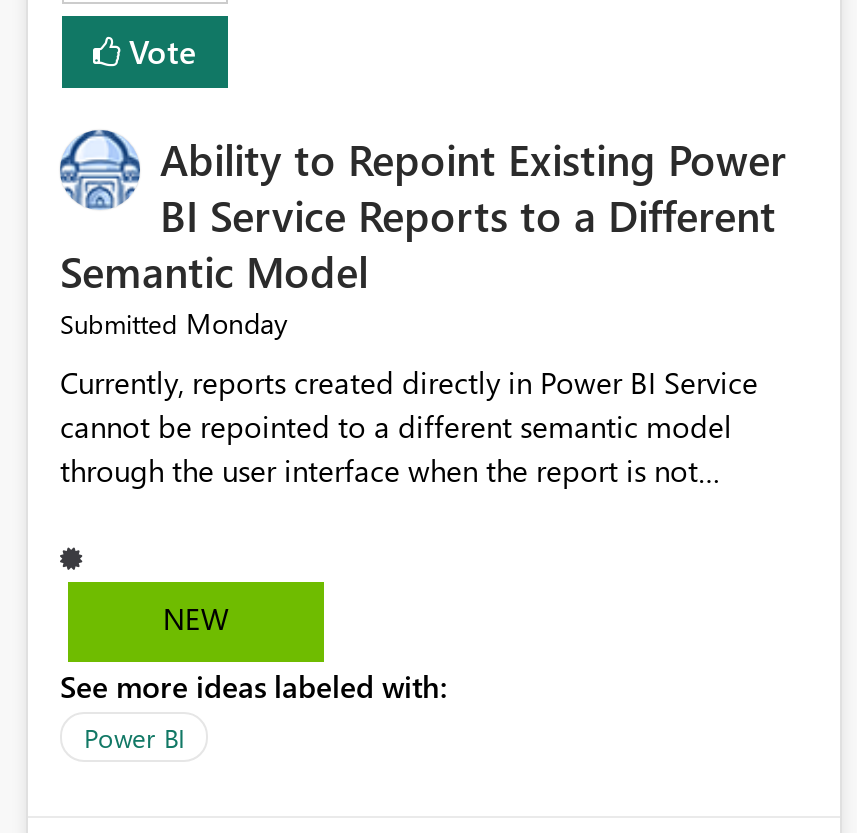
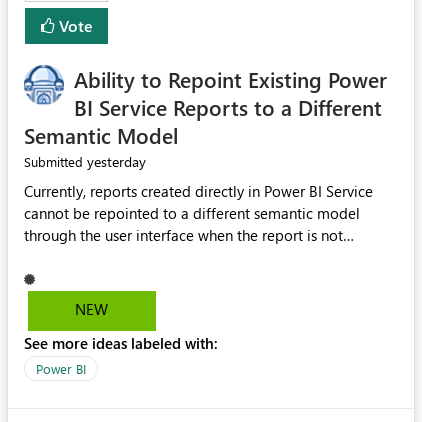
[60,305,288,343] Submitted Monday -> [24,152,146,171] Submitted yesterday

